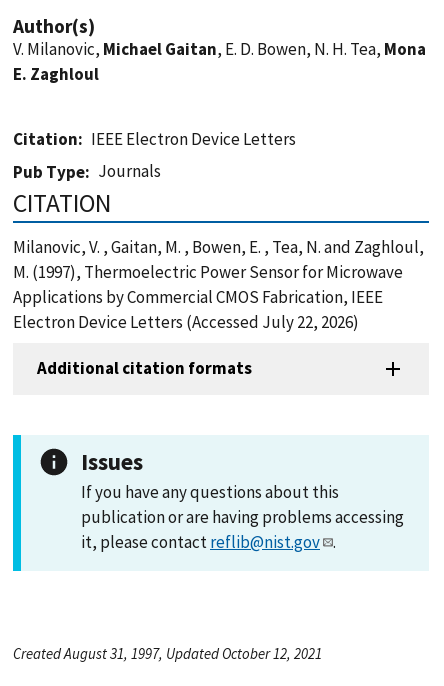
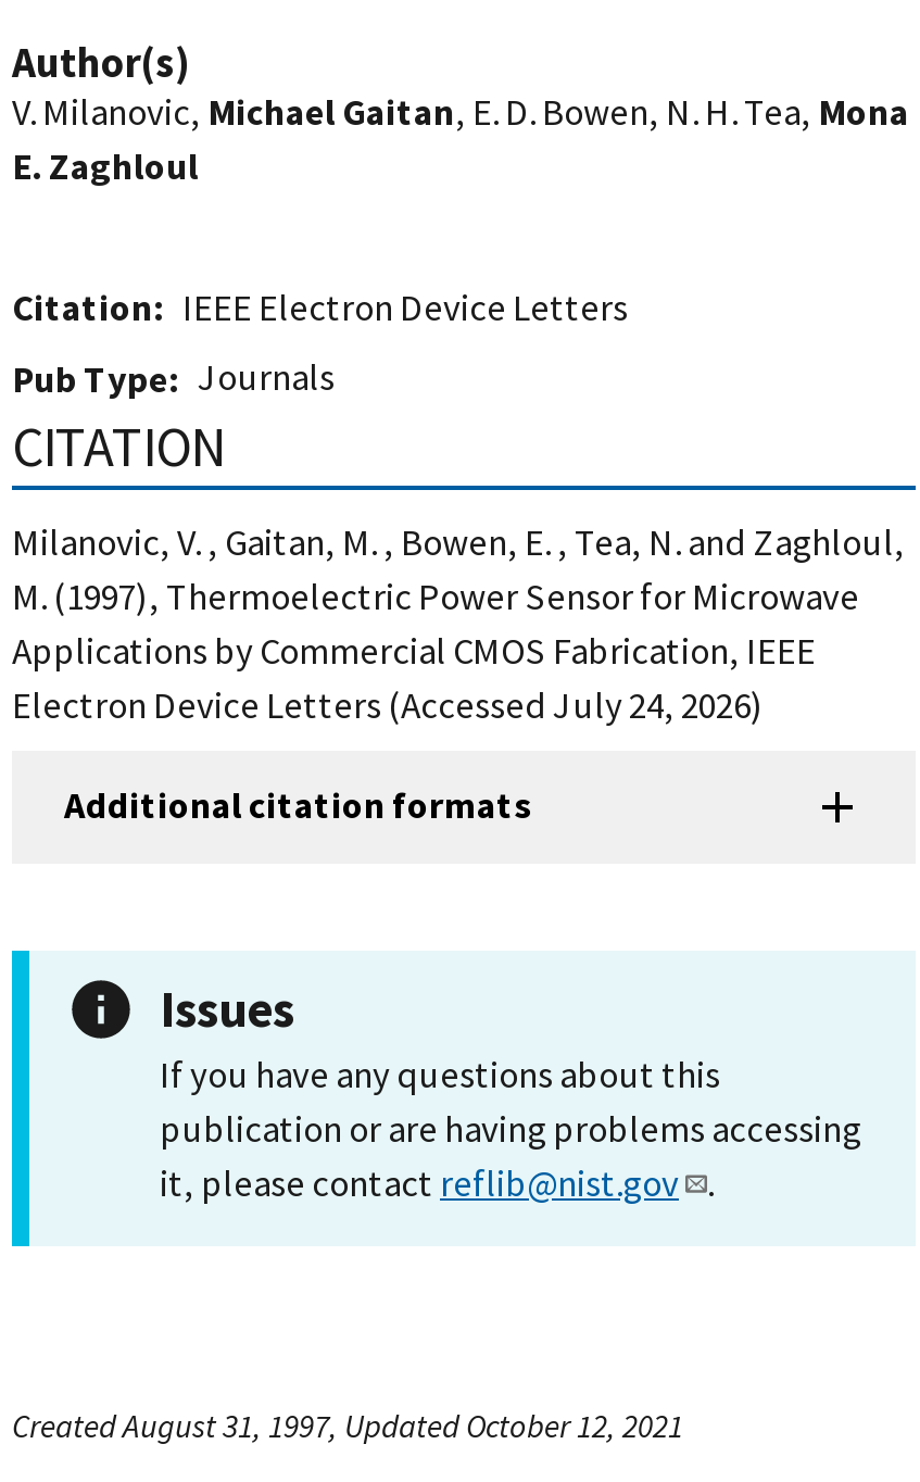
[13,311,359,333] Electron Device Letters (Accessed July 22, 2026) -> [12,681,764,729] Electron Device Letters (Accessed July 24, 2026)

